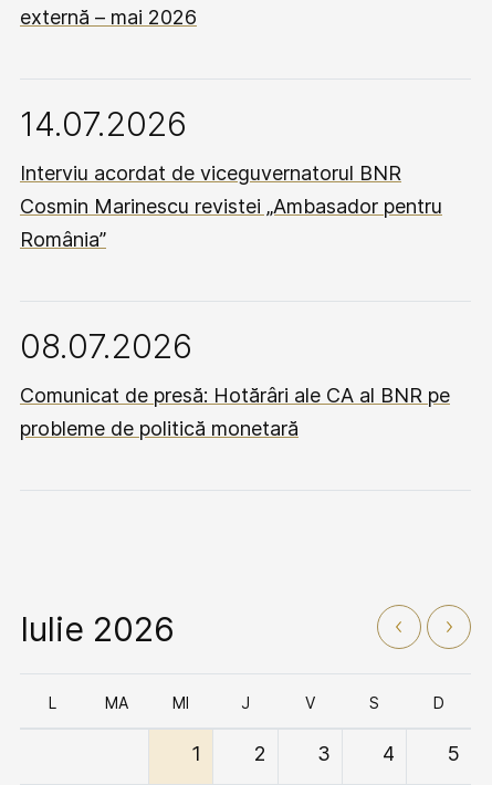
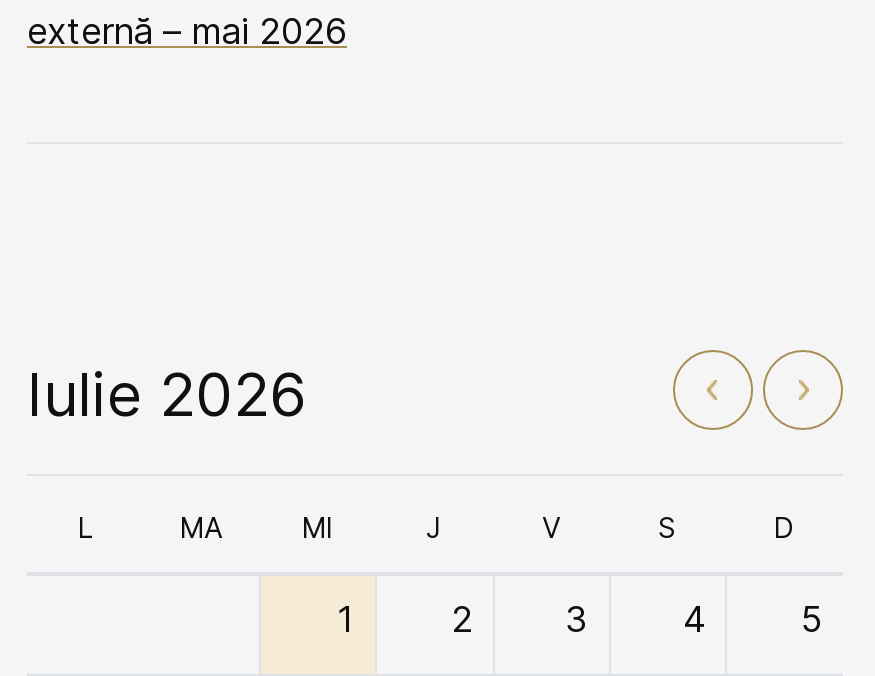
[20,104,450,440] 14.07.2026 | Interviu acordat de viceguvernatorul BNR | Cosmin Marinescu revistei „Ambasador pentru | România” | 08.07.2026 | Comunicat de presă: Hotărâri ale CA al BNR pe | probleme de politică monetară -> none

